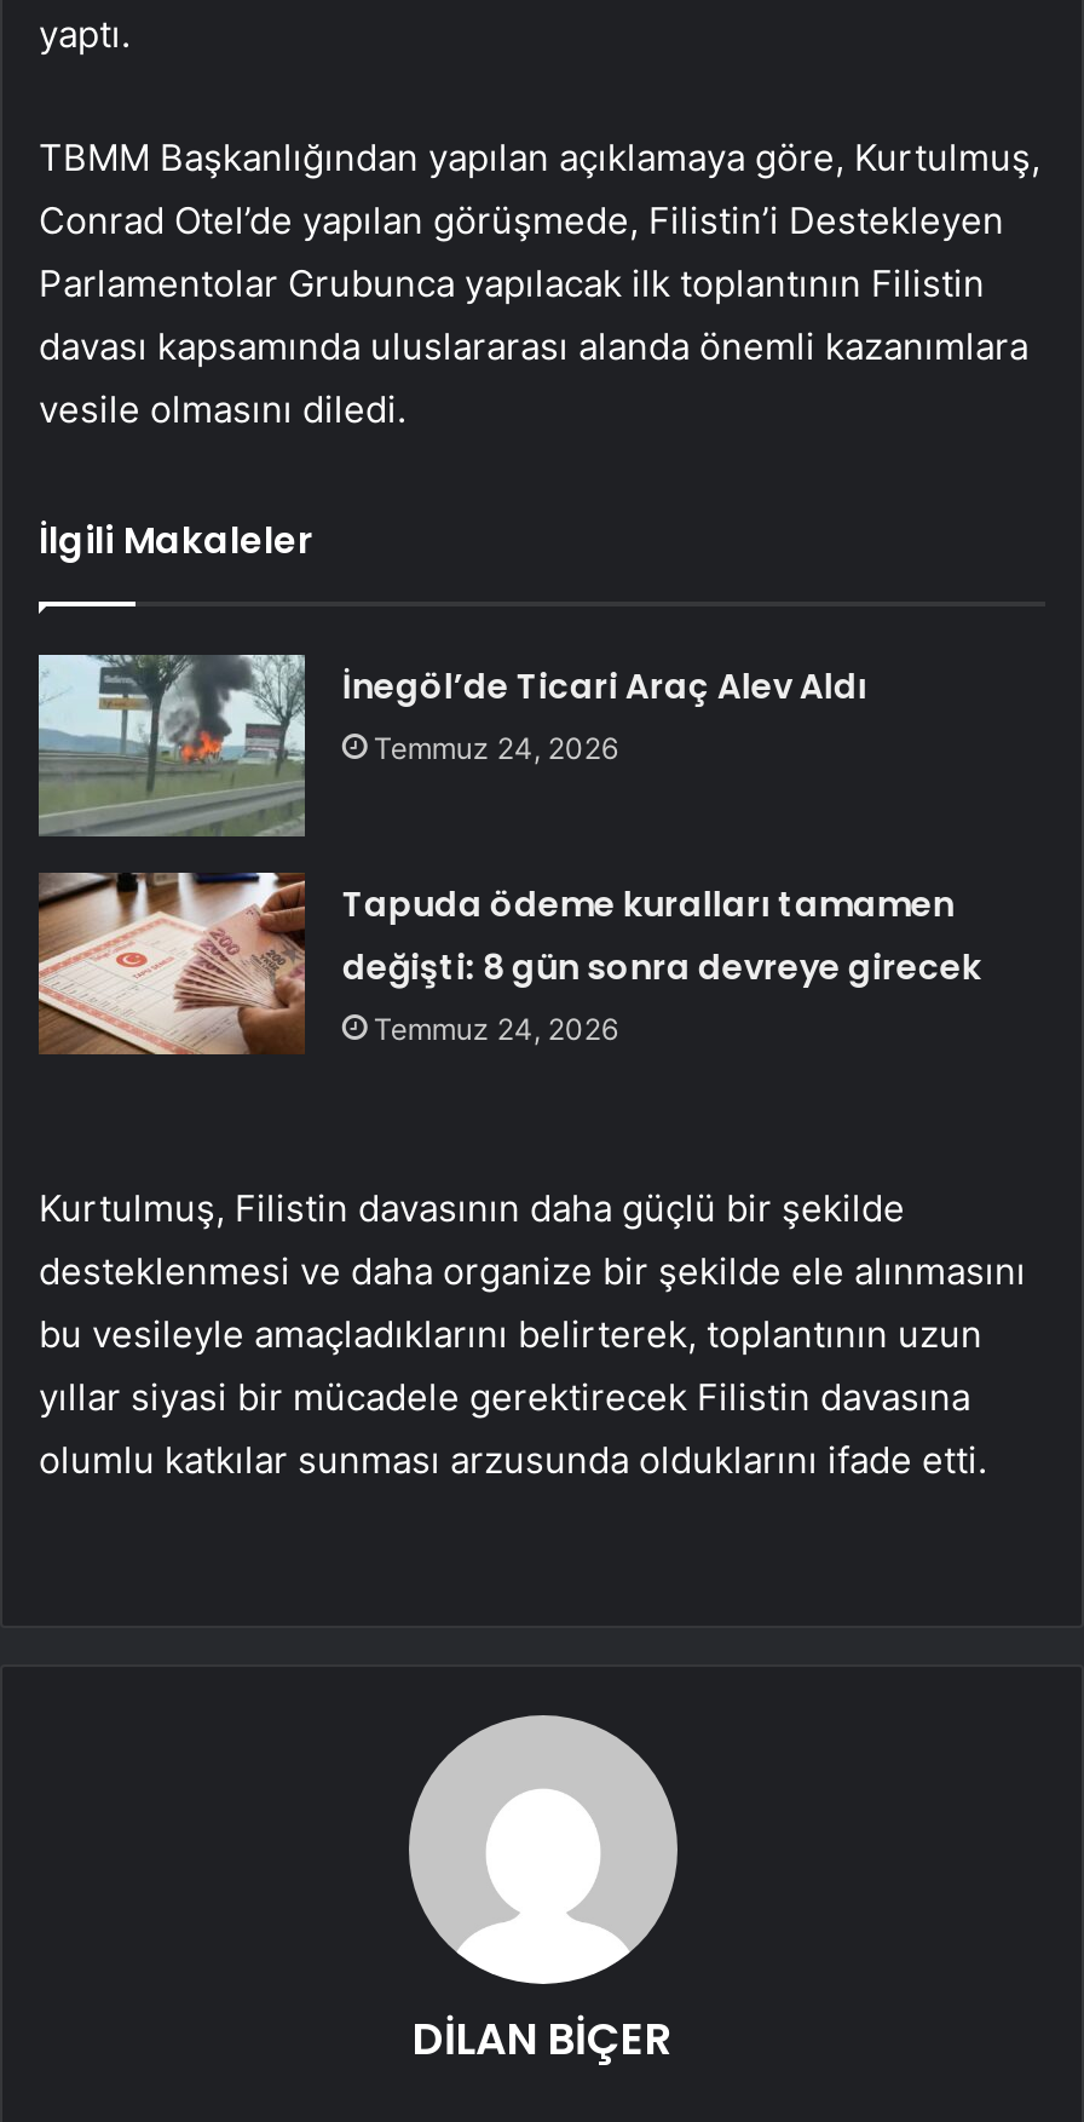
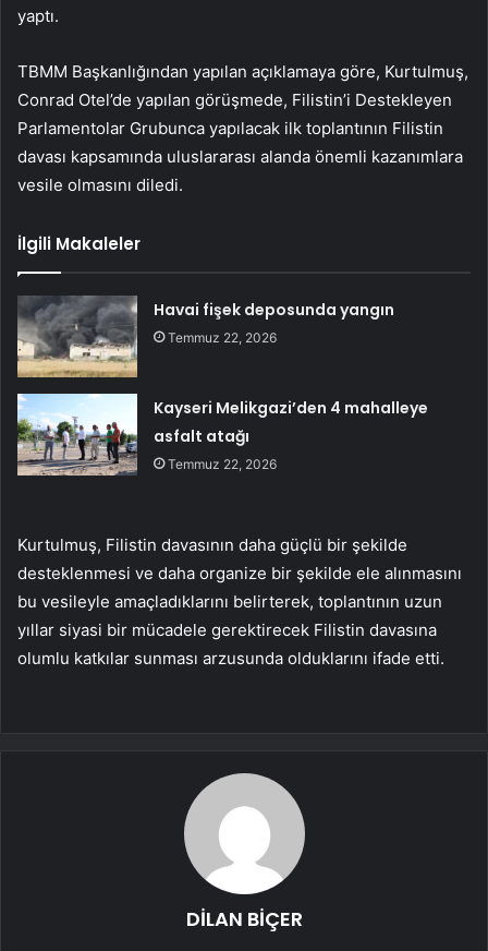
[36,652,867,836] [image] | İnegöl’de Ticari Araç Alev Aldı | Temmuz 24, 2026 -> [17,296,395,377] [image] | Havai fişek deposunda yangın | Temmuz 22, 2026
[36,870,981,1054] [image] | Tapuda ödeme kuralları tamamen | değişti: 8 gün sonra devreye girecek | Temmuz 24, 2026 -> [16,393,428,477] [image] | Kayseri Melikgazi’den 4 mahalleye | asfalt atağı | Temmuz 22, 2026

